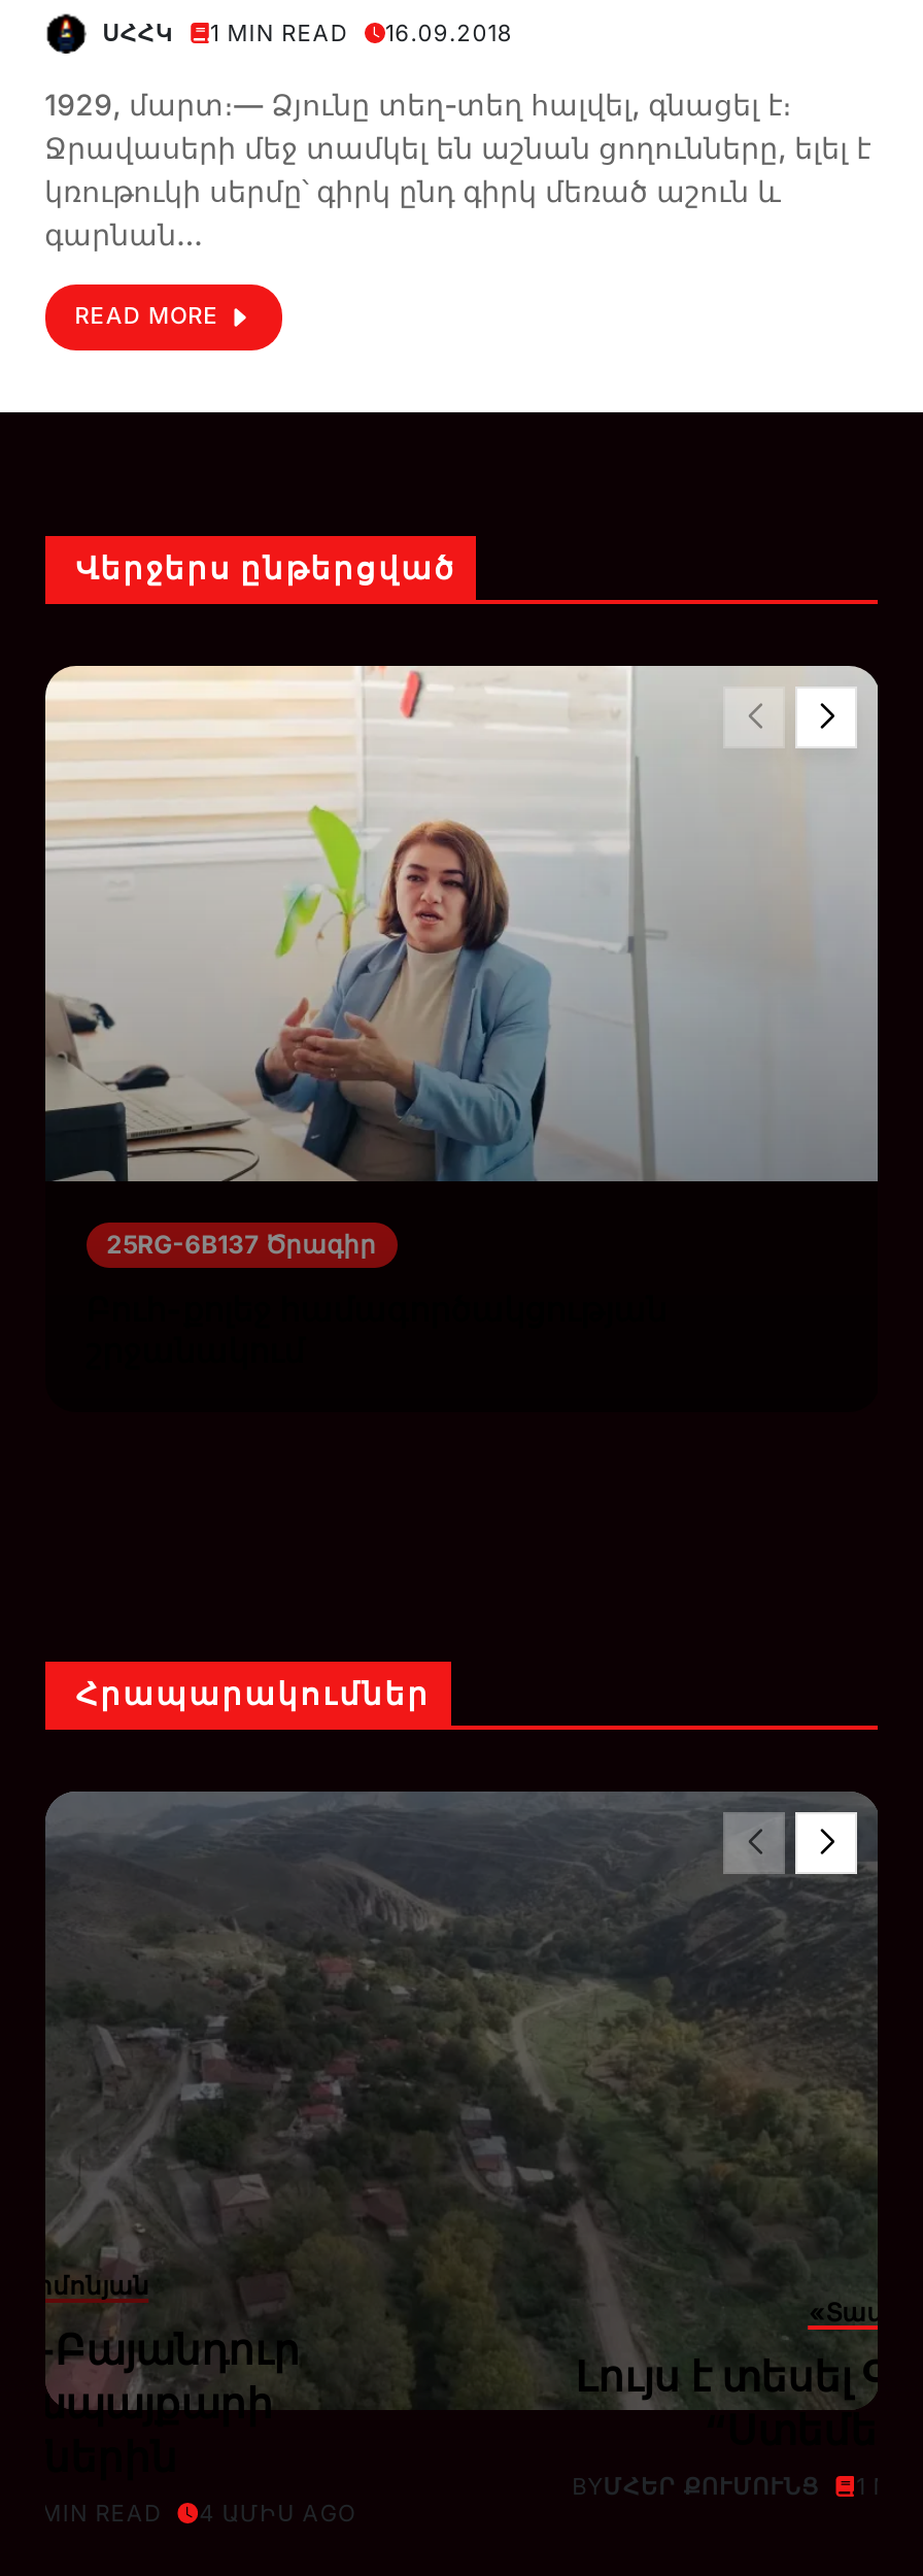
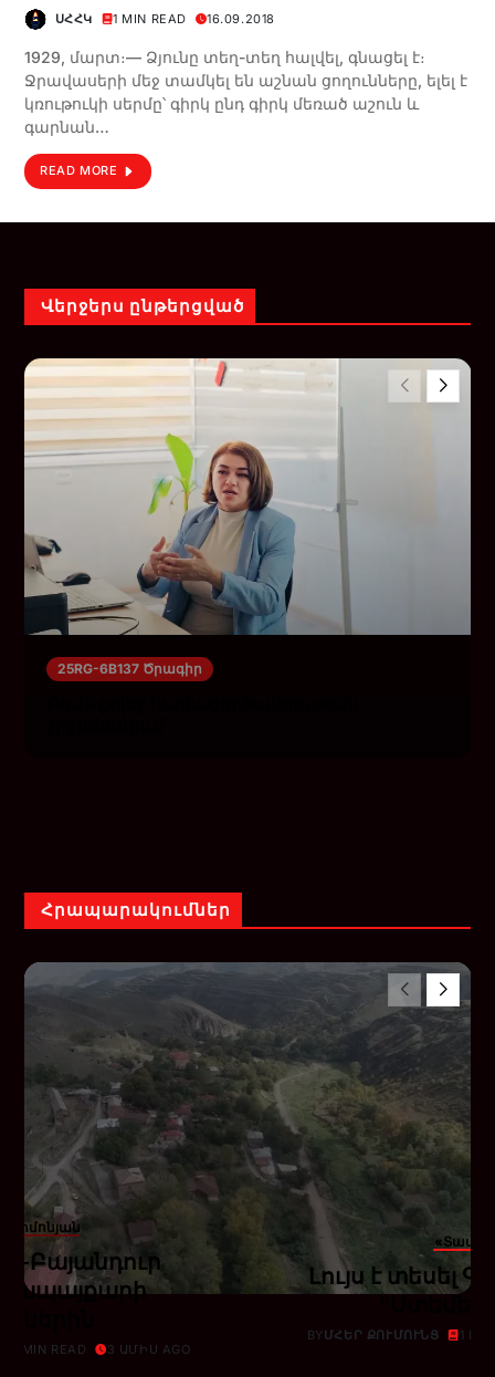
[199,2498,356,2527] 4 ԱՄԻՍ AGO -> [107,1341,191,1357] 3 ԱՄԻՍ AGO

